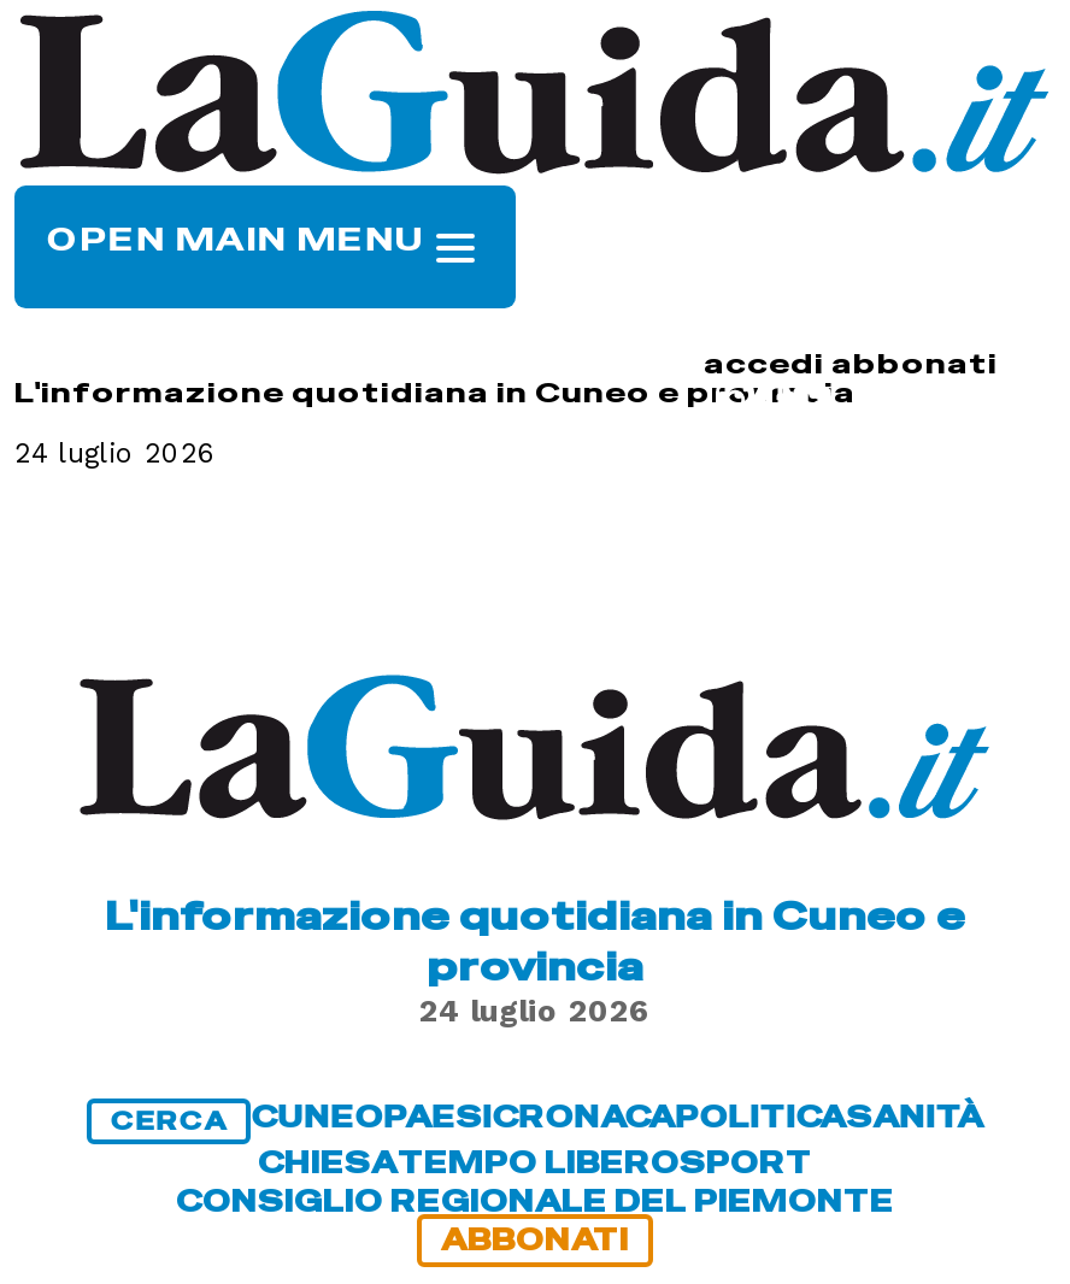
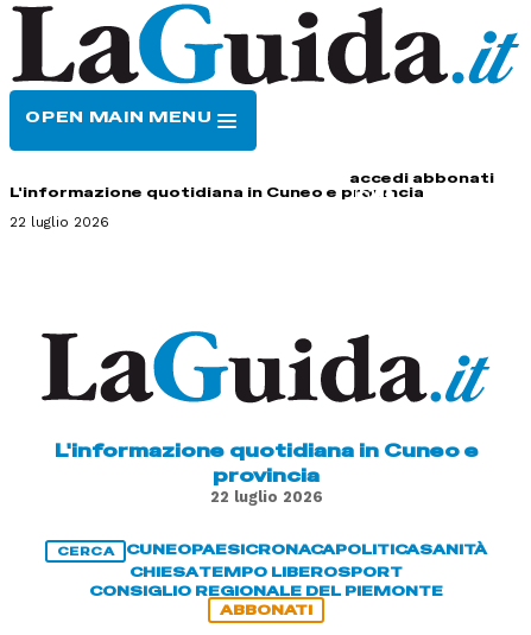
[14,436,217,470] 24 luglio 2026 -> [10,214,109,230] 22 luglio 2026
[419,992,651,1028] 24 luglio 2026 -> [210,488,323,505] 22 luglio 2026

